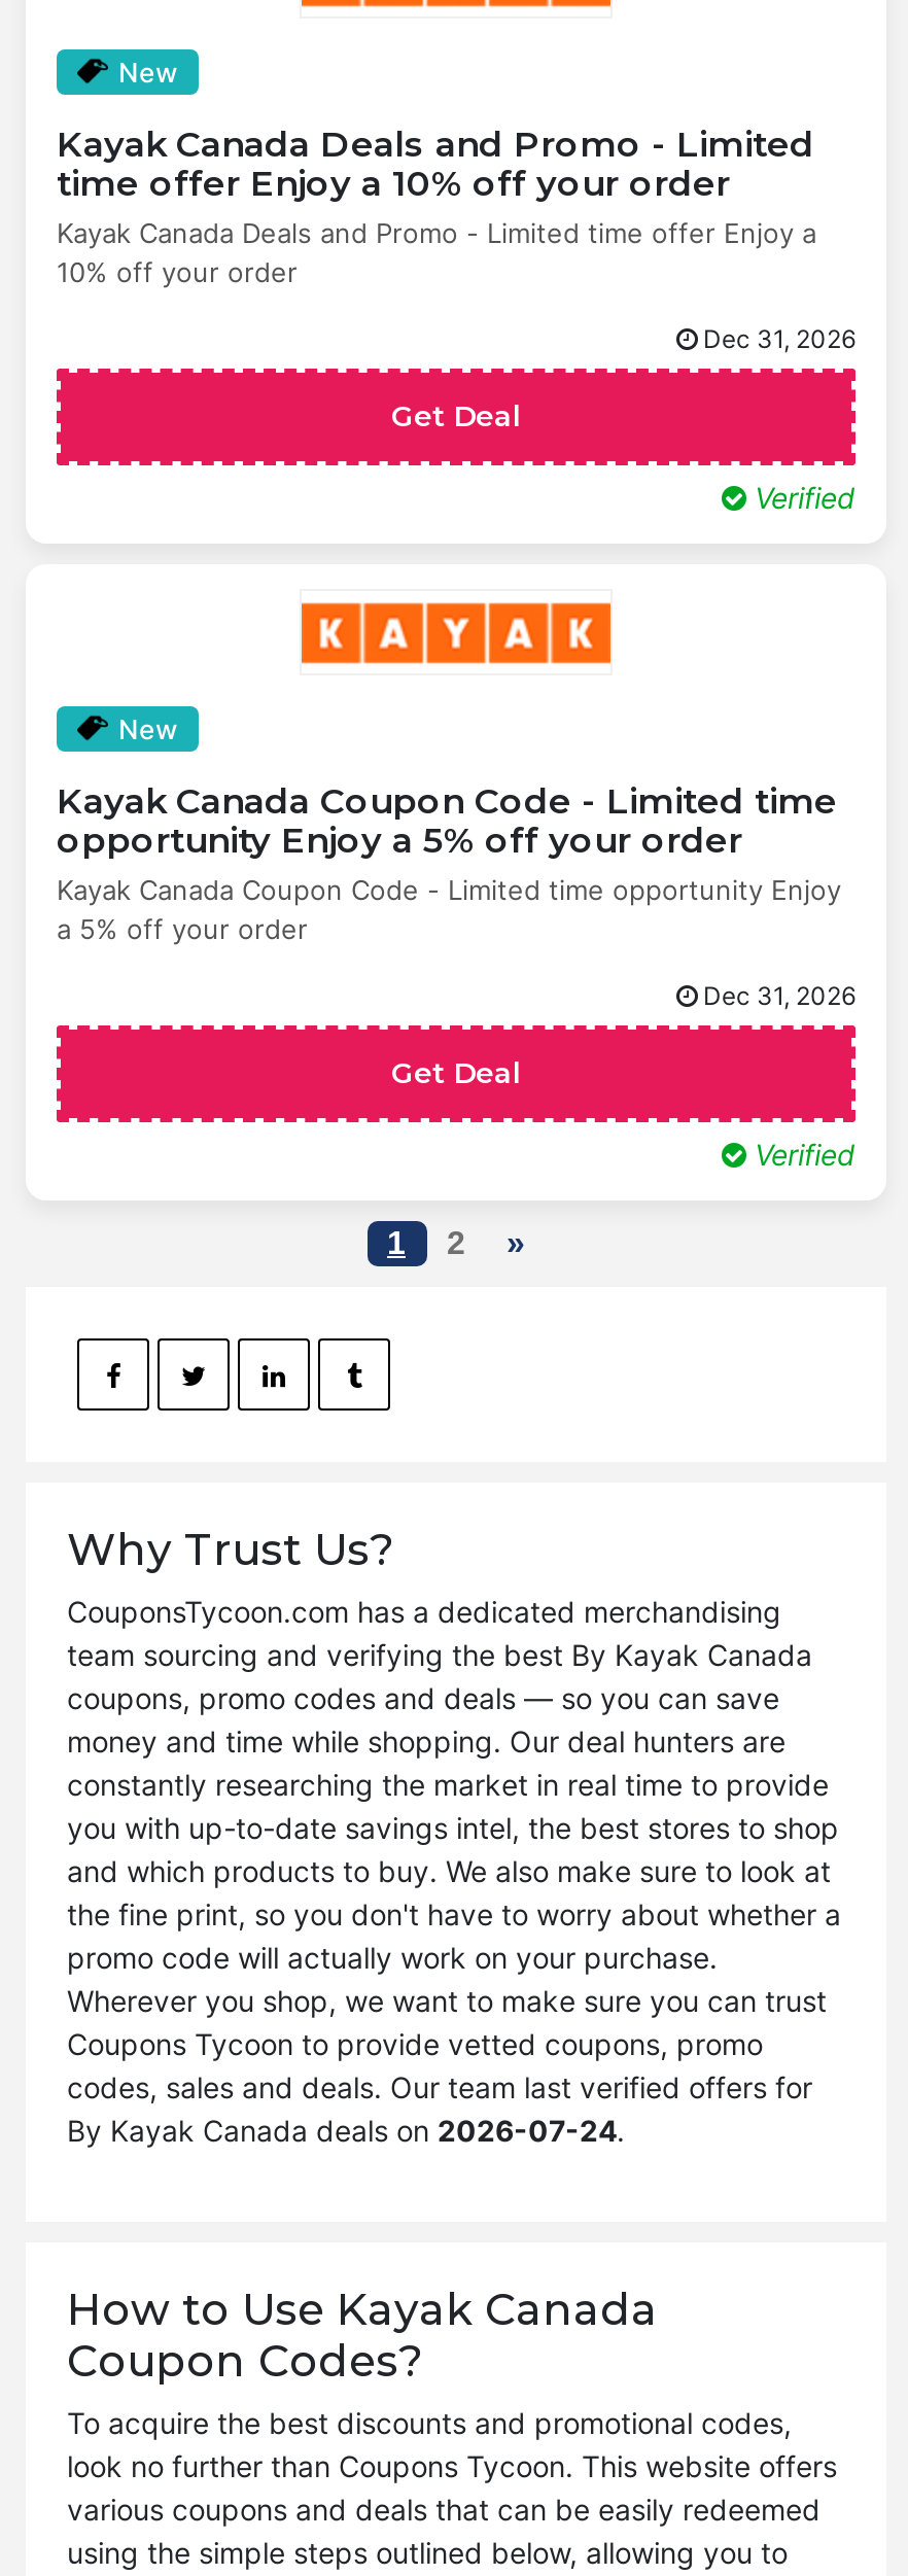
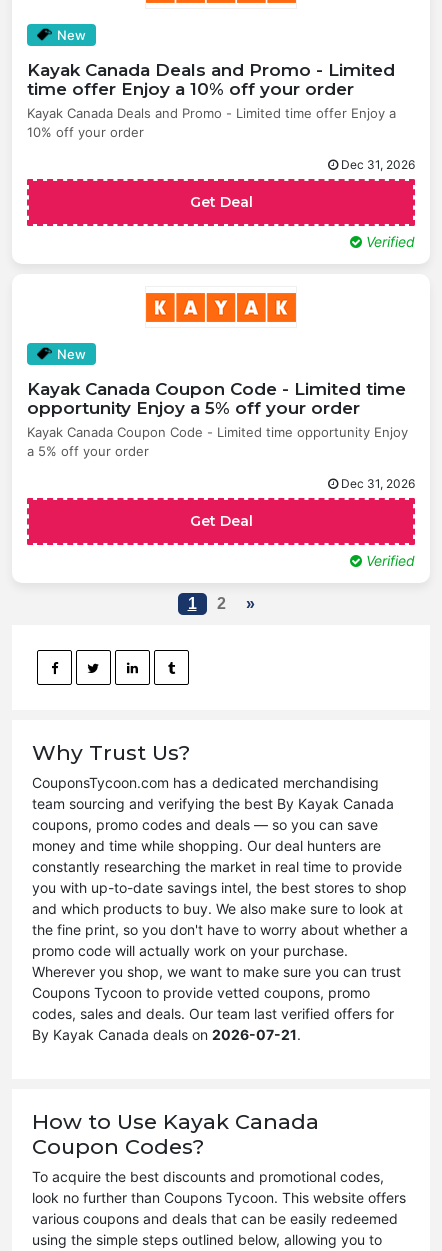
[67,2113,625,2148] By Kayak Canada deals on 2026-07-24. -> [32,1026,301,1043] By Kayak Canada deals on 2026-07-21.

